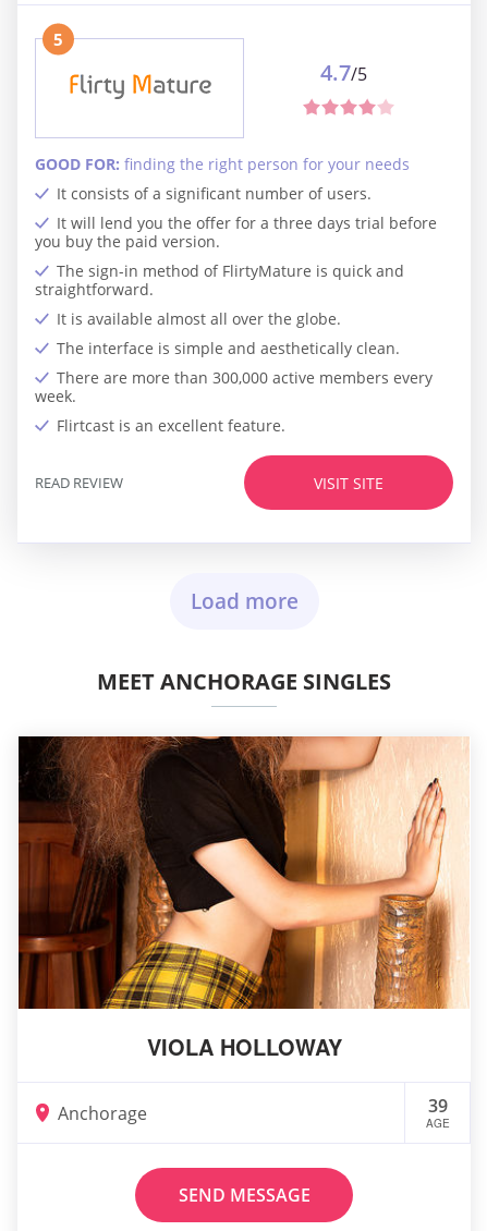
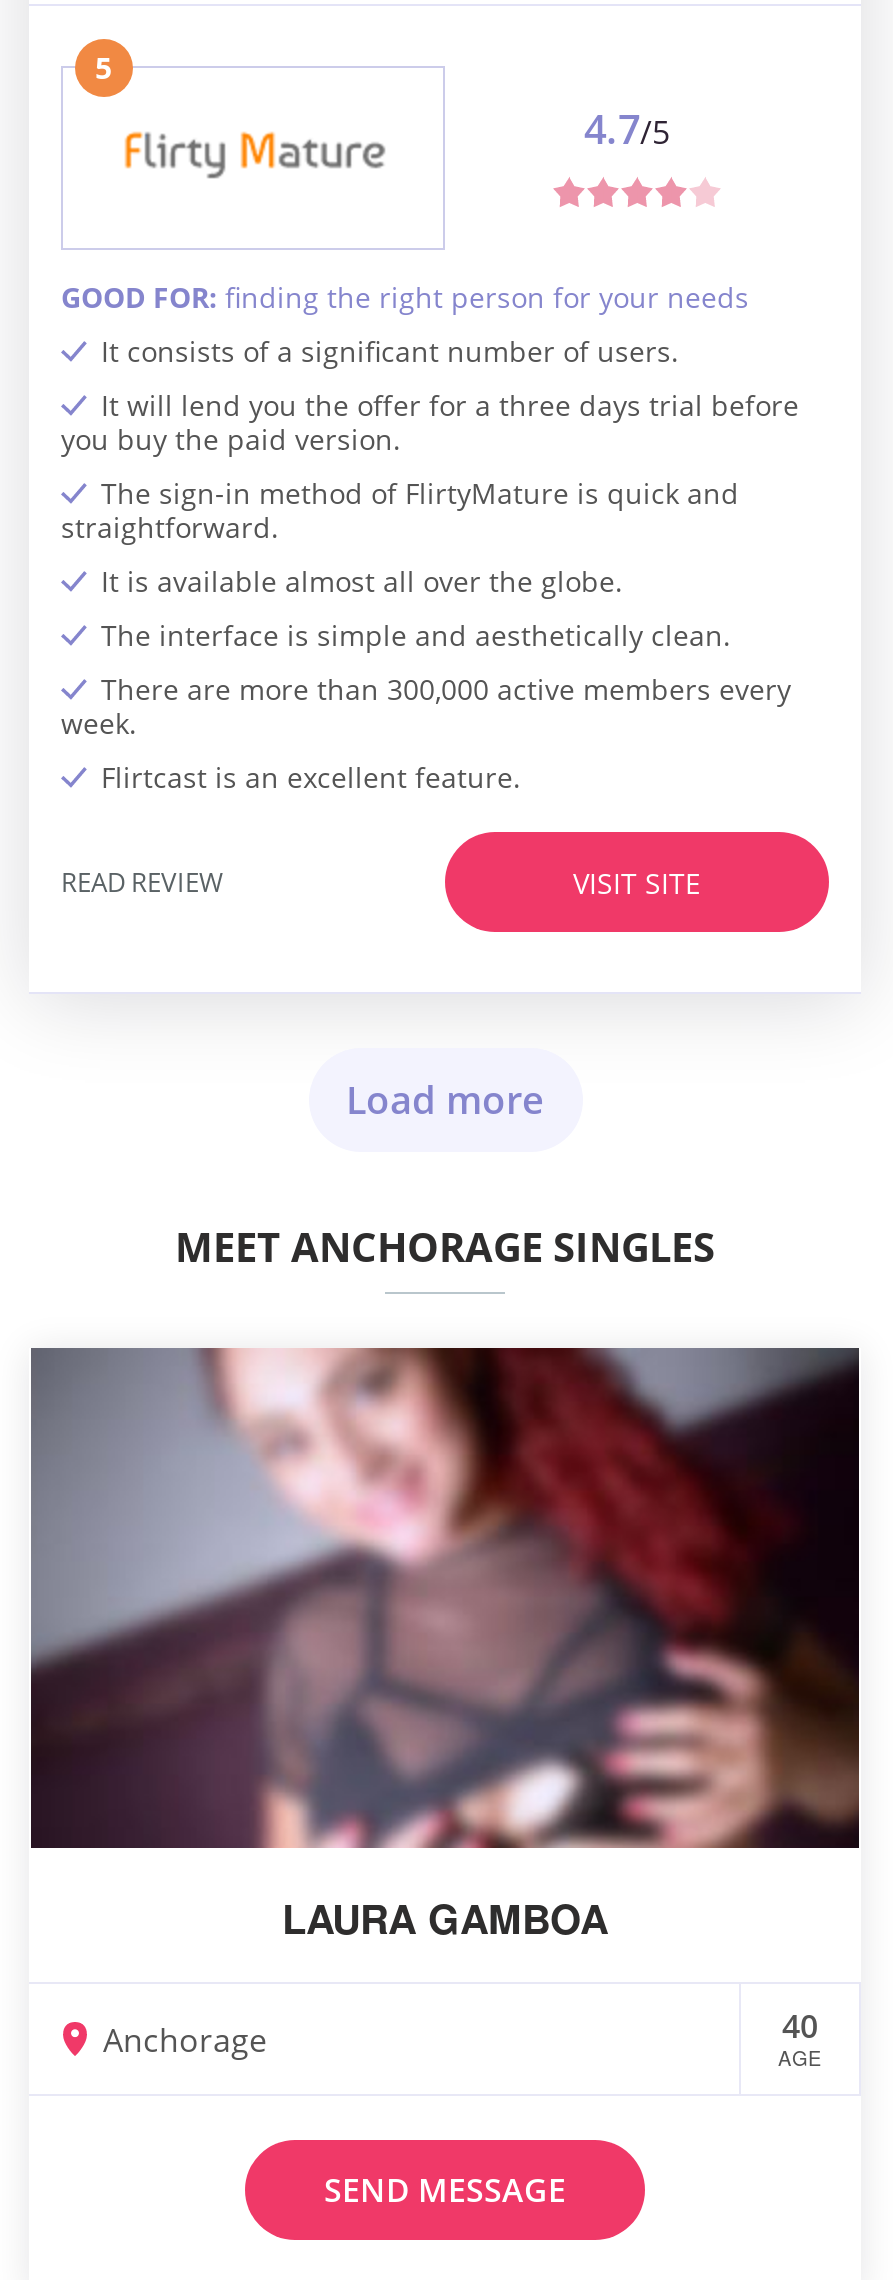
[17,735,470,1062] [image] | VIOLA HOLLOWAY -> [29,1346,861,1946] [image] | LAURA GAMBOA
[428,1094,447,1118] 39 -> [782,2004,818,2048] 40

